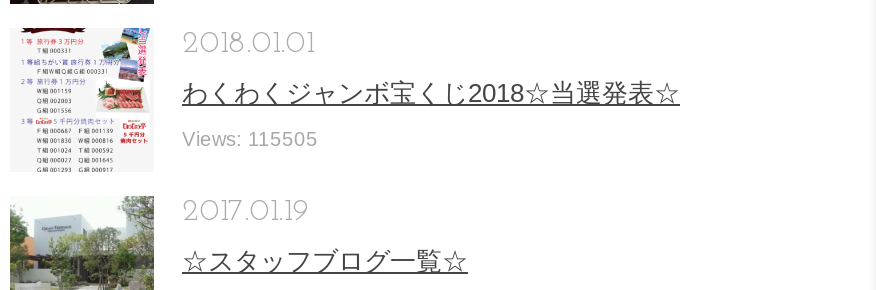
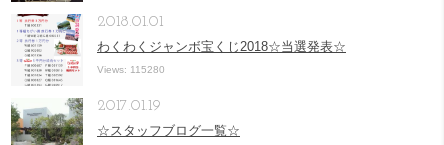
[182,128,318,150] Views: 115505 -> [97,64,165,75] Views: 115280

